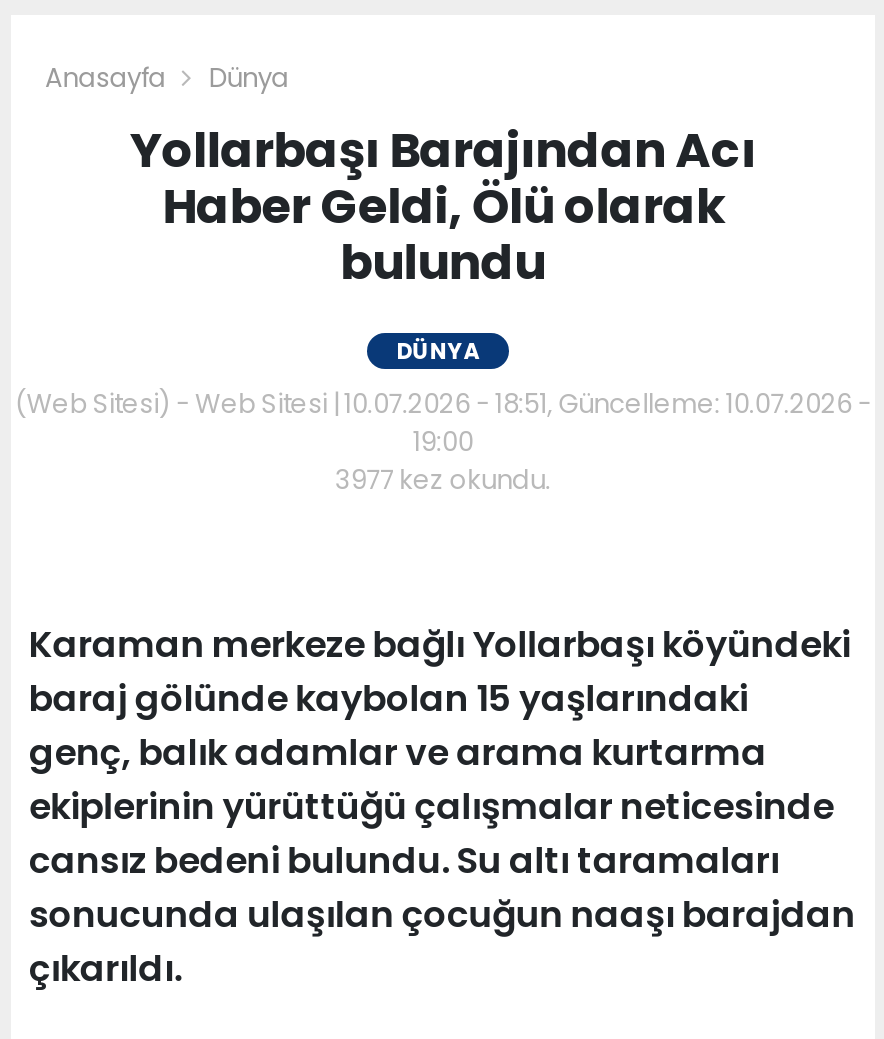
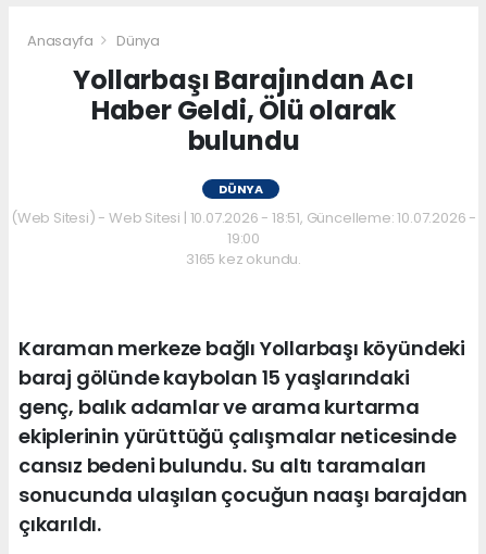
[335,462,551,500] 3977 kez okundu. -> [186,249,301,270] 3165 kez okundu.

